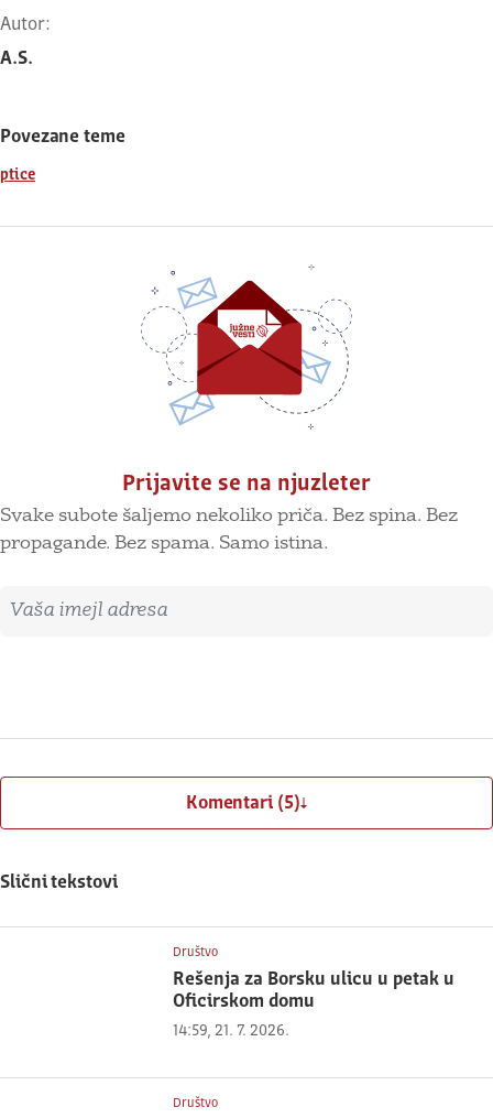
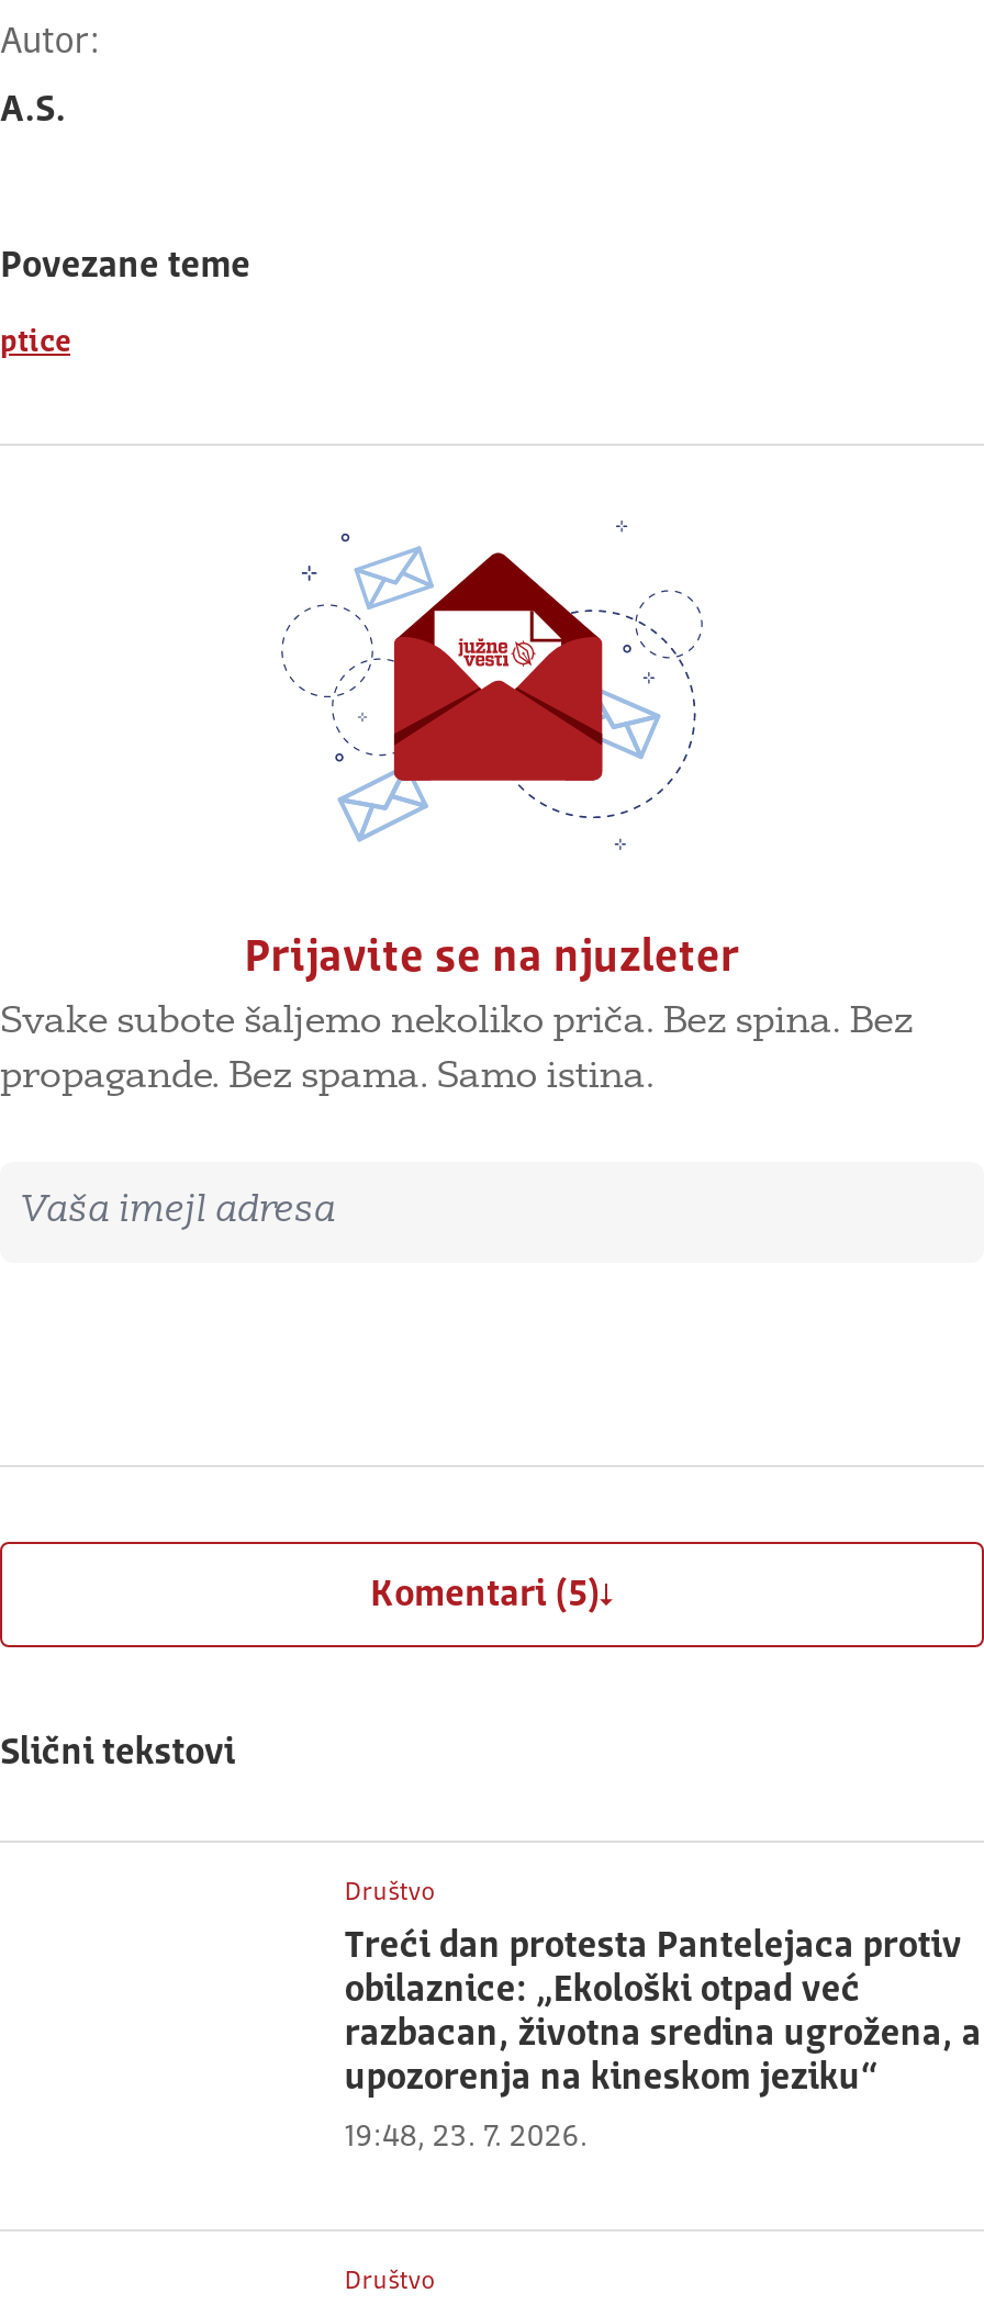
[173,970,454,1011] Rešenja za Borsku ulicu u petak u | Oficirskom domu -> [344,1928,981,2097] Treći dan protesta Pantelejaca protiv | obilaznice: „Ekološki otpad već | razbacan, životna sredina ugrožena, a | upozorenja na kineskom jeziku“
[173,1024,289,1039] 14:59, 21. 7. 2026. -> [344,2122,588,2153] 19:48, 23. 7. 2026.

